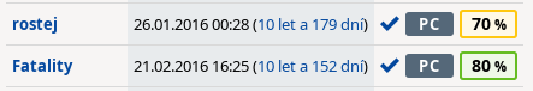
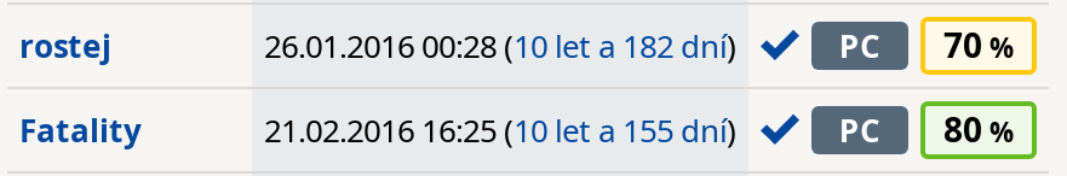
[134,13,368,35] 26.01.2016 00:28 (10 let a 179 dní) -> [264,24,736,68] 26.01.2016 00:28 (10 let a 182 dní)
[134,55,368,77] 21.02.2016 16:25 (10 let a 152 dní) -> [264,108,736,152] 21.02.2016 16:25 (10 let a 155 dní)

